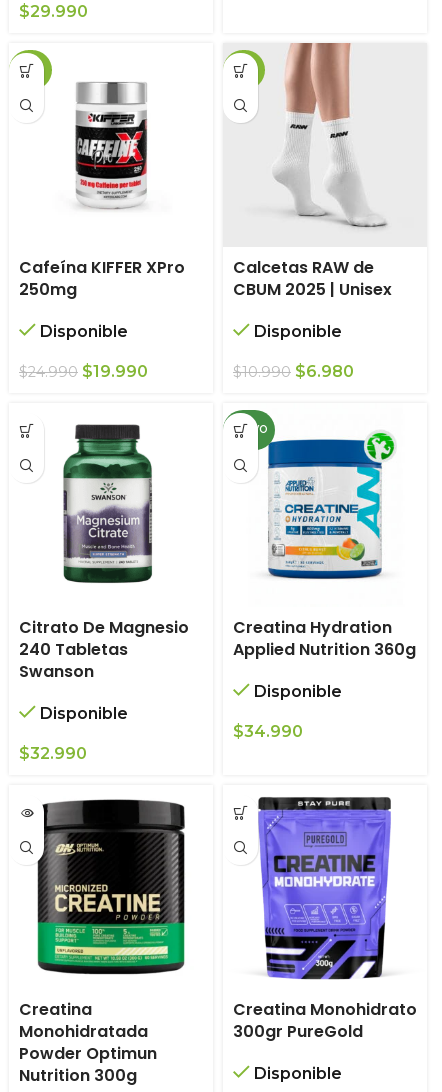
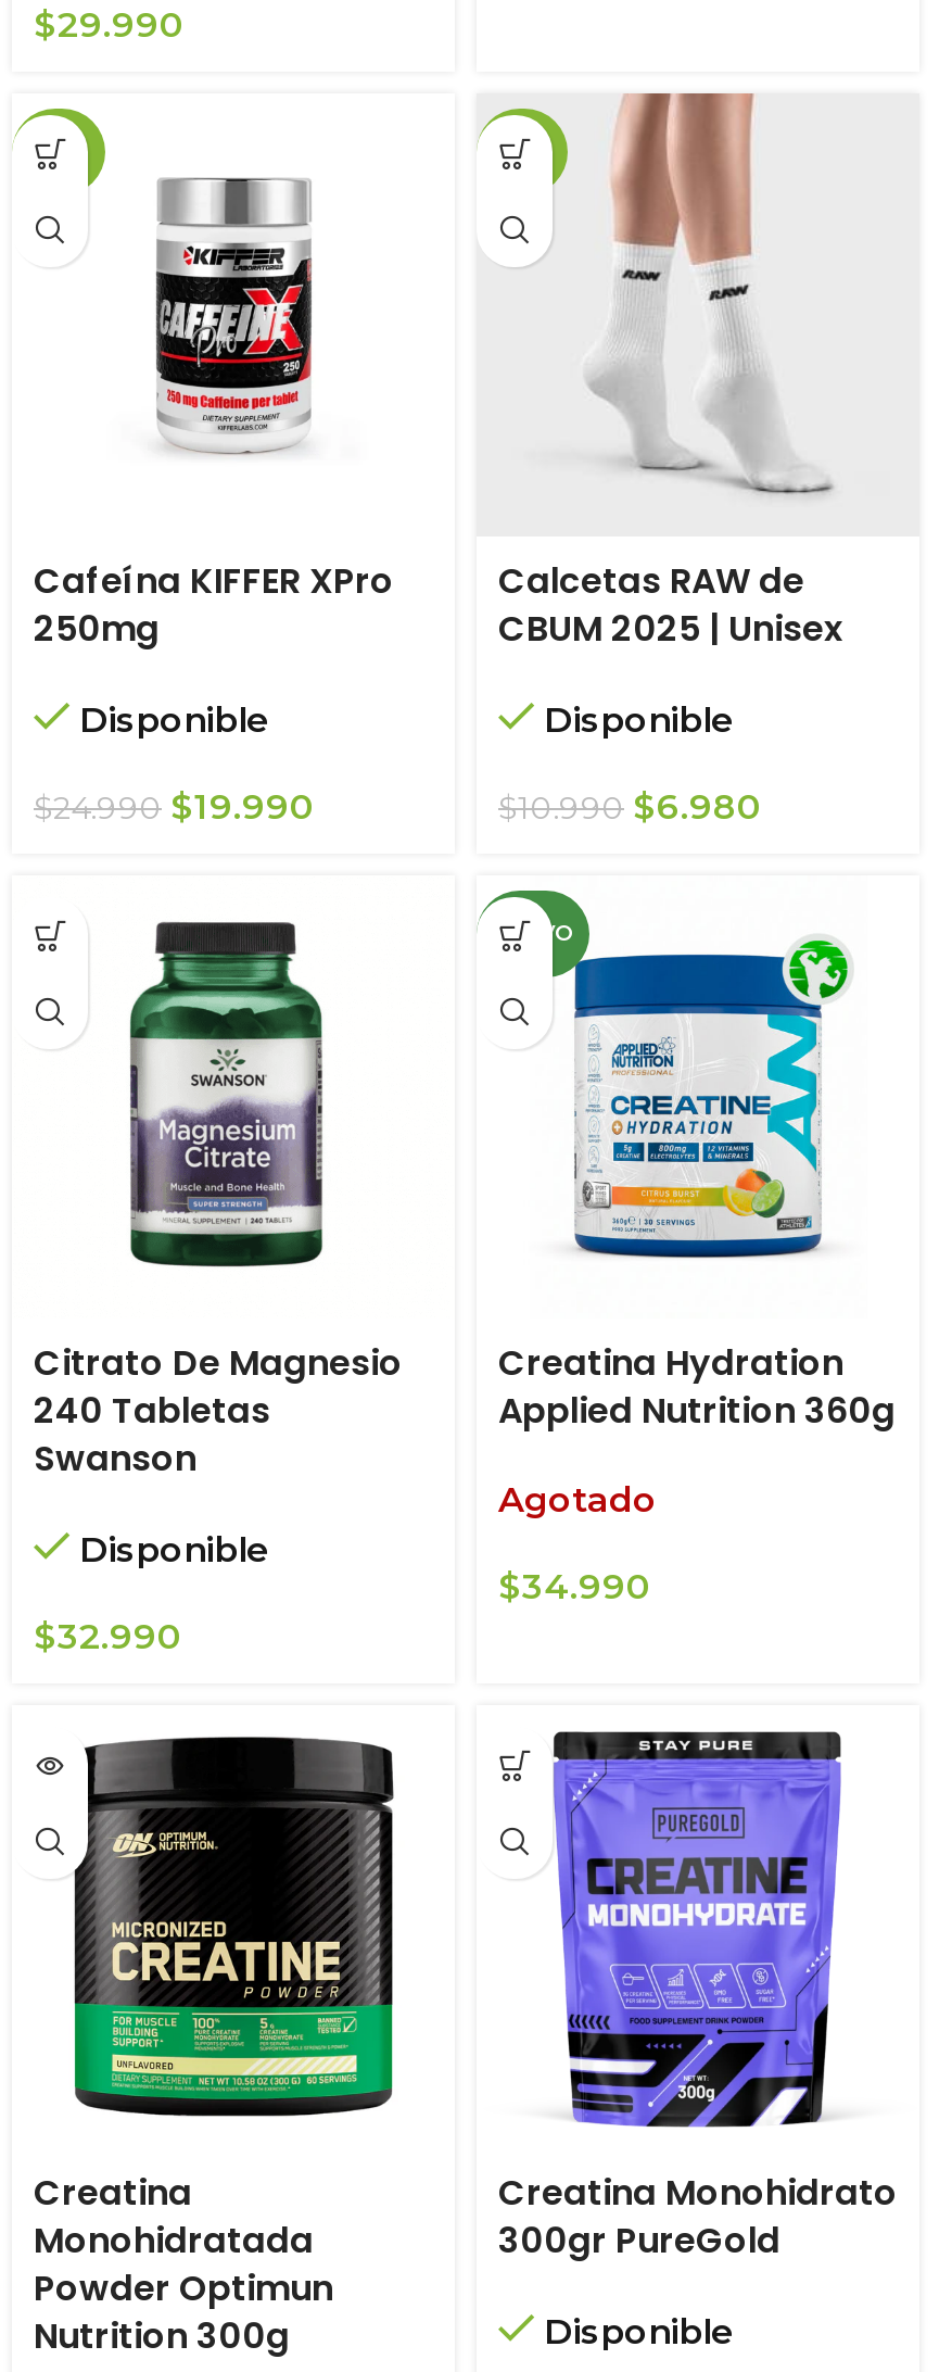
[254,682,342,701] Disponible -> [498,1479,657,1521] Agotado

